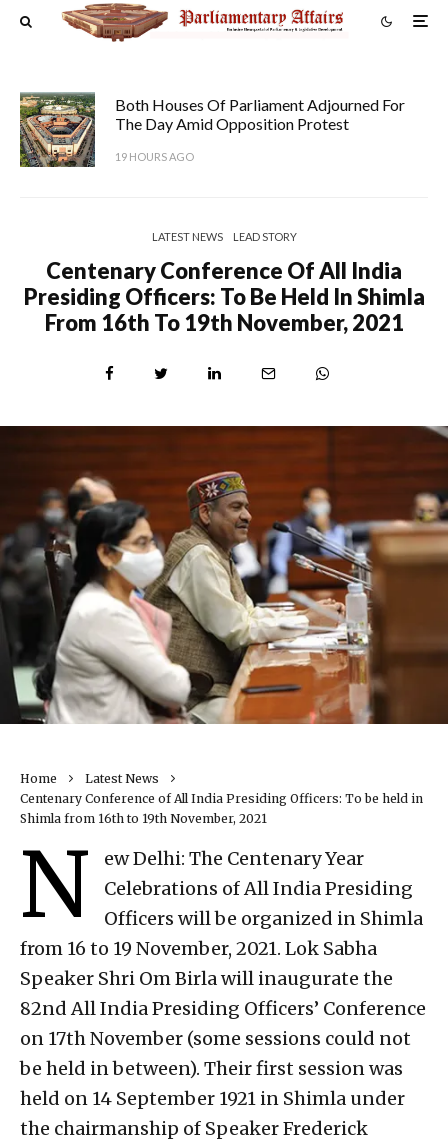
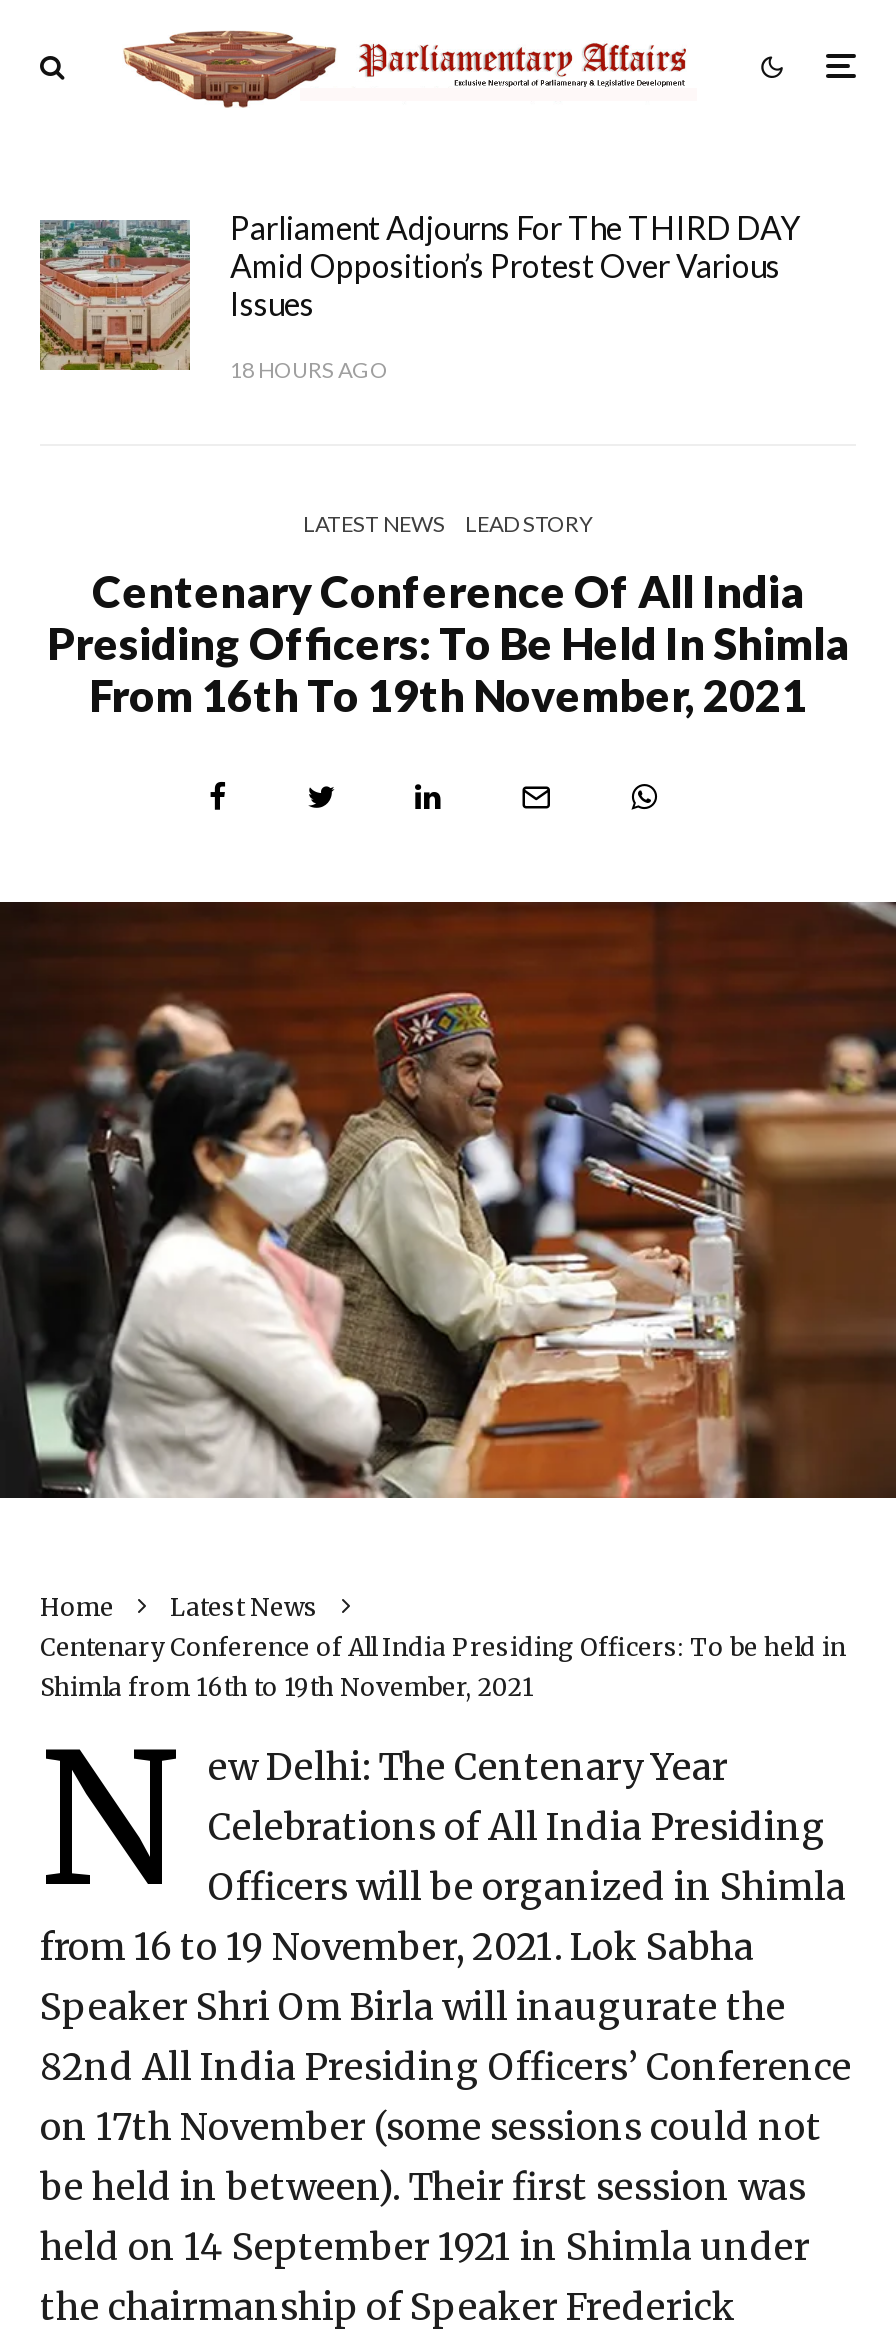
[19,91,405,168] [image] | Both Houses Of Parliament Adjourned For | The Day Amid Opposition Protest -> [40,207,800,372] [image] | Parliament Adjourns For The THIRD DAY | Amid Opposition’s Protest Over Various | Issues
[115,150,194,163] 19 HOURS AGO -> [230,355,388,381] 18 HOURS AGO

